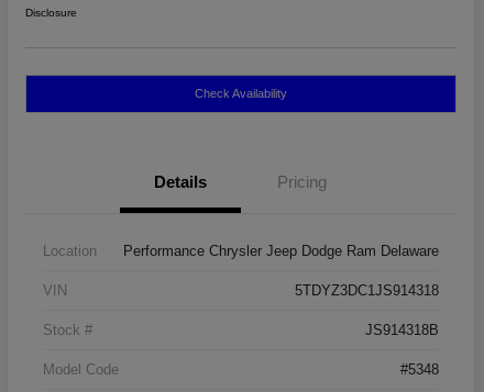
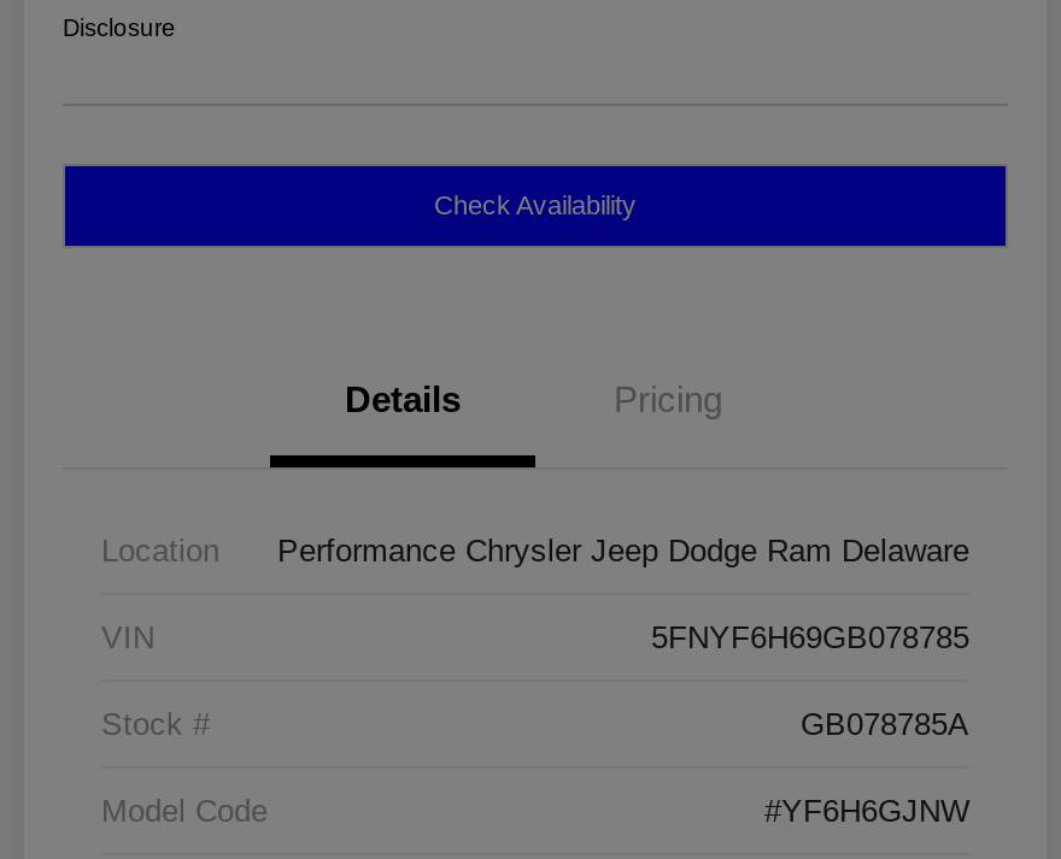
[295,282,439,299] 5TDYZ3DC1JS914318 -> [651,619,969,656] 5FNYF6H69GB078785
[365,322,439,338] JS914318B -> [801,706,969,742] GB078785A
[400,361,439,378] #5348 -> [764,793,969,829] #YF6H6GJNW

